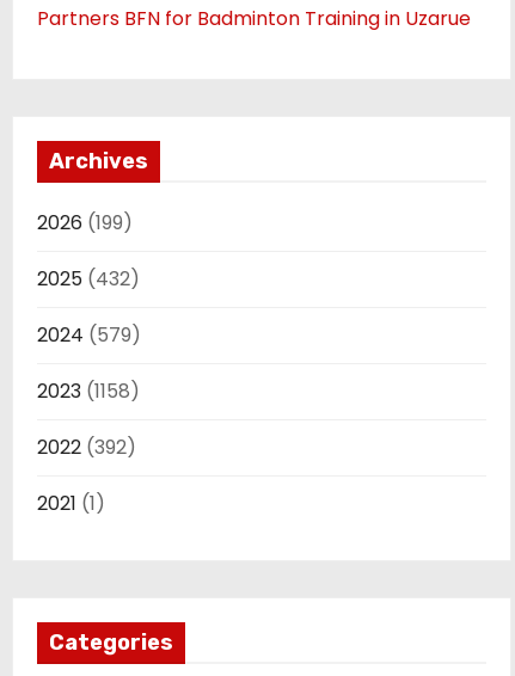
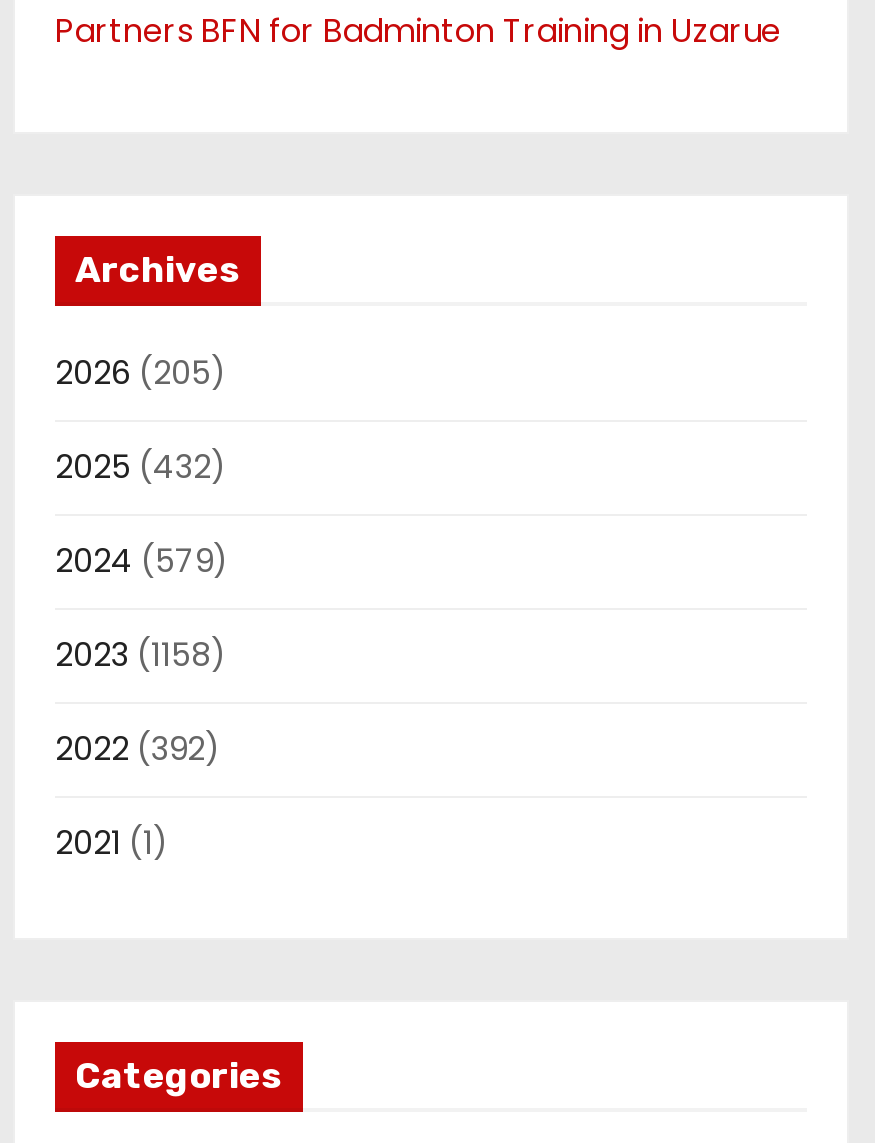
[37,209,133,236] 2026 (199) -> [55,350,227,396] 2026 (205)

